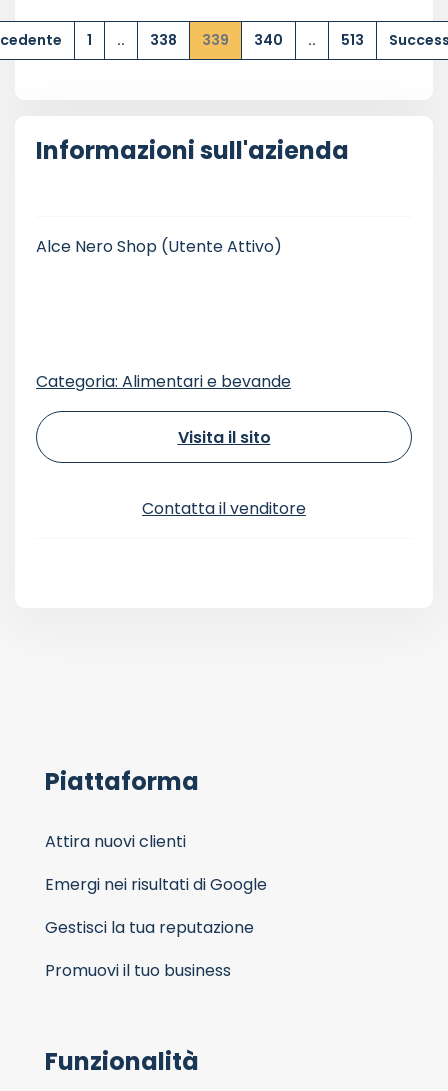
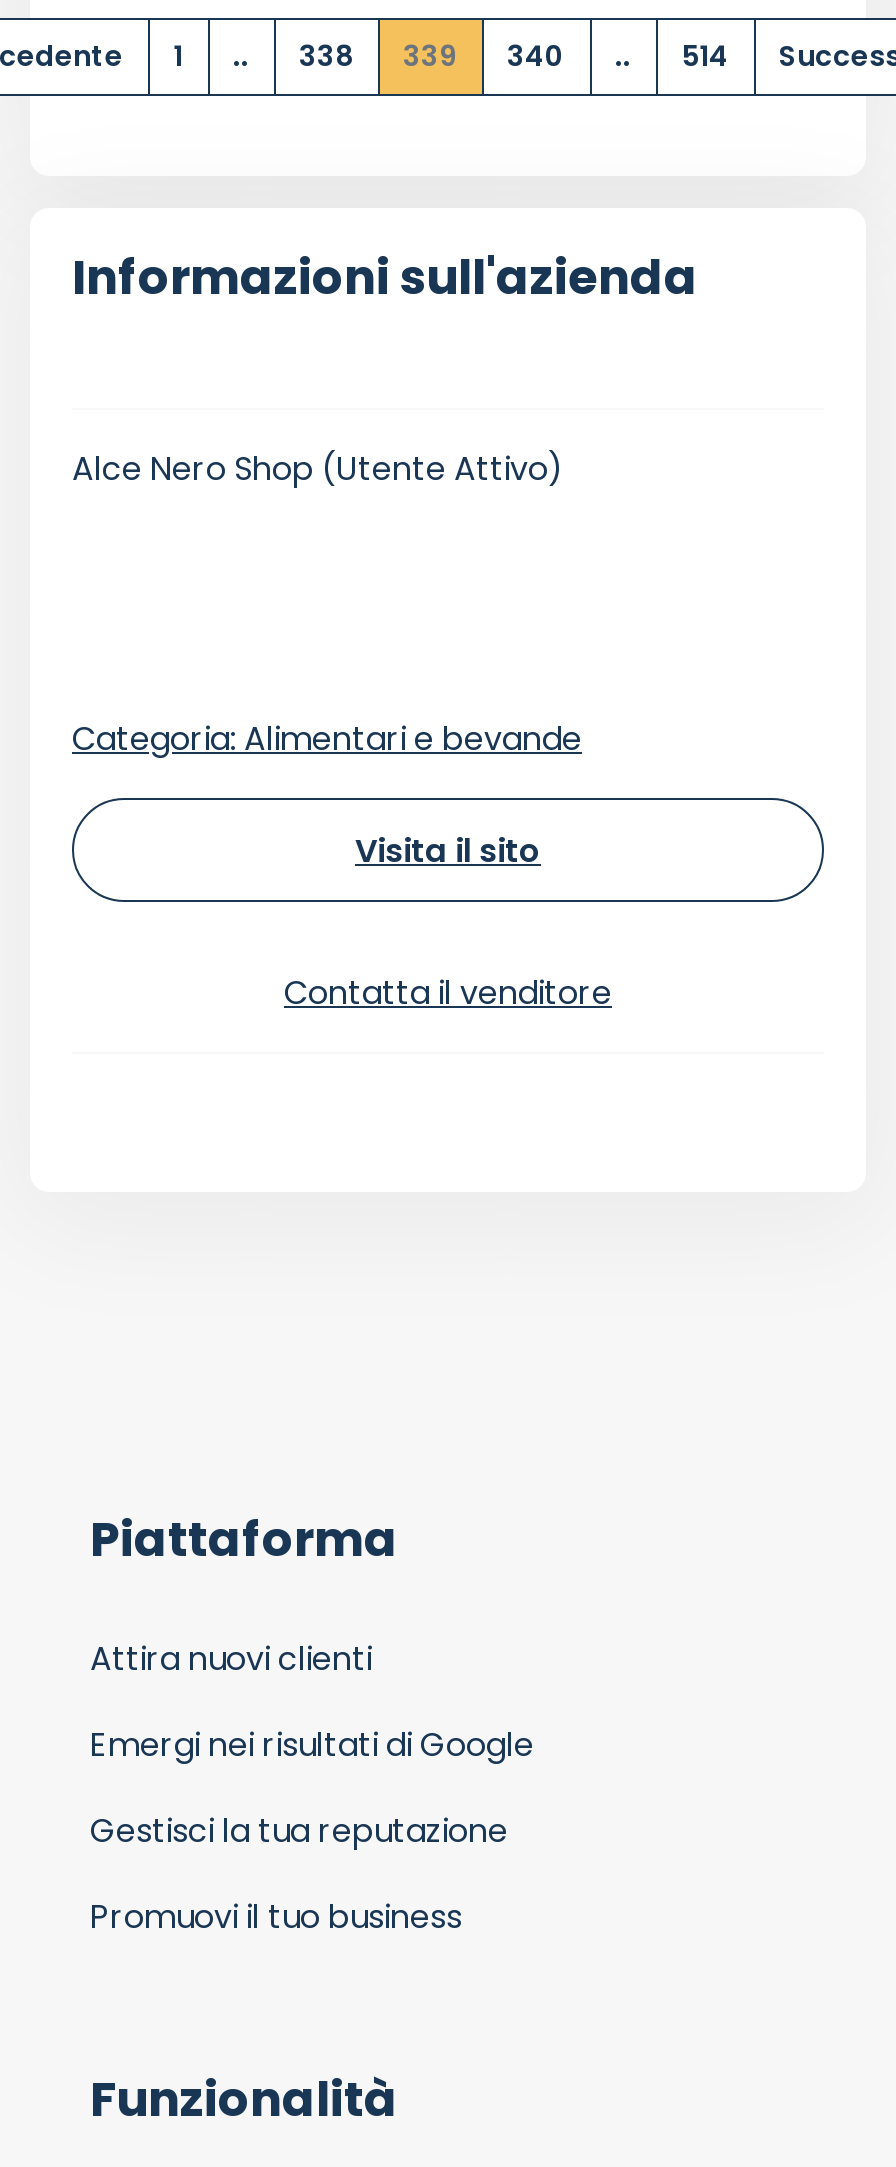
[341,30,364,50] 513 -> [681,36,729,76] 514

